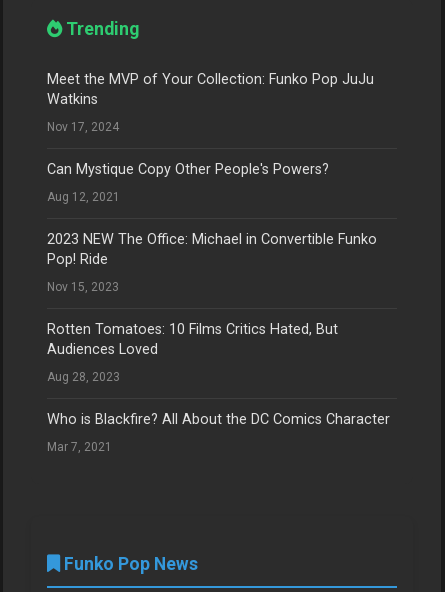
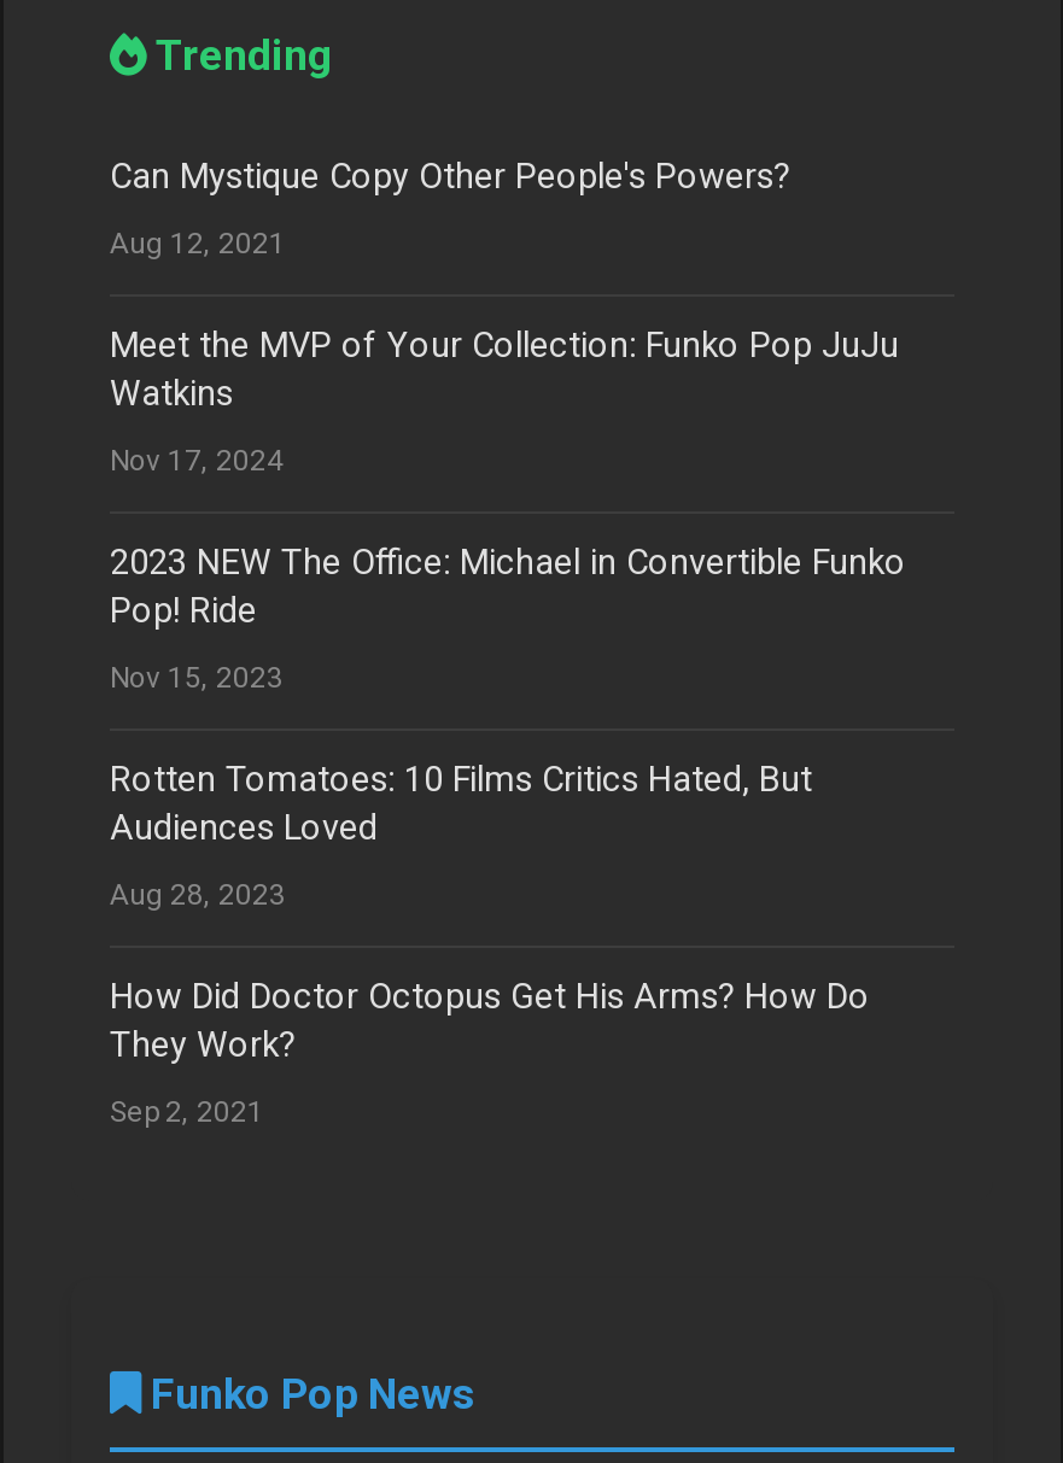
moved [47,71,374,134] -> [110,325,899,477]: Meet the MVP of Your Collection: Funko Pop JuJu | Watkins | Nov 17, 2024
moved [47,161,329,204] -> [110,156,790,260]: Can Mystique Copy Other People's Powers? | Aug 12, 2021
[47,411,390,428] Who is Blackfire? All About the DC Comics Character -> [110,976,870,1065] How Did Doctor Octopus Get His Arms? How Do | They Work?
[47,440,112,454] Mar 7, 2021 -> [110,1095,264,1128] Sep 2, 2021

